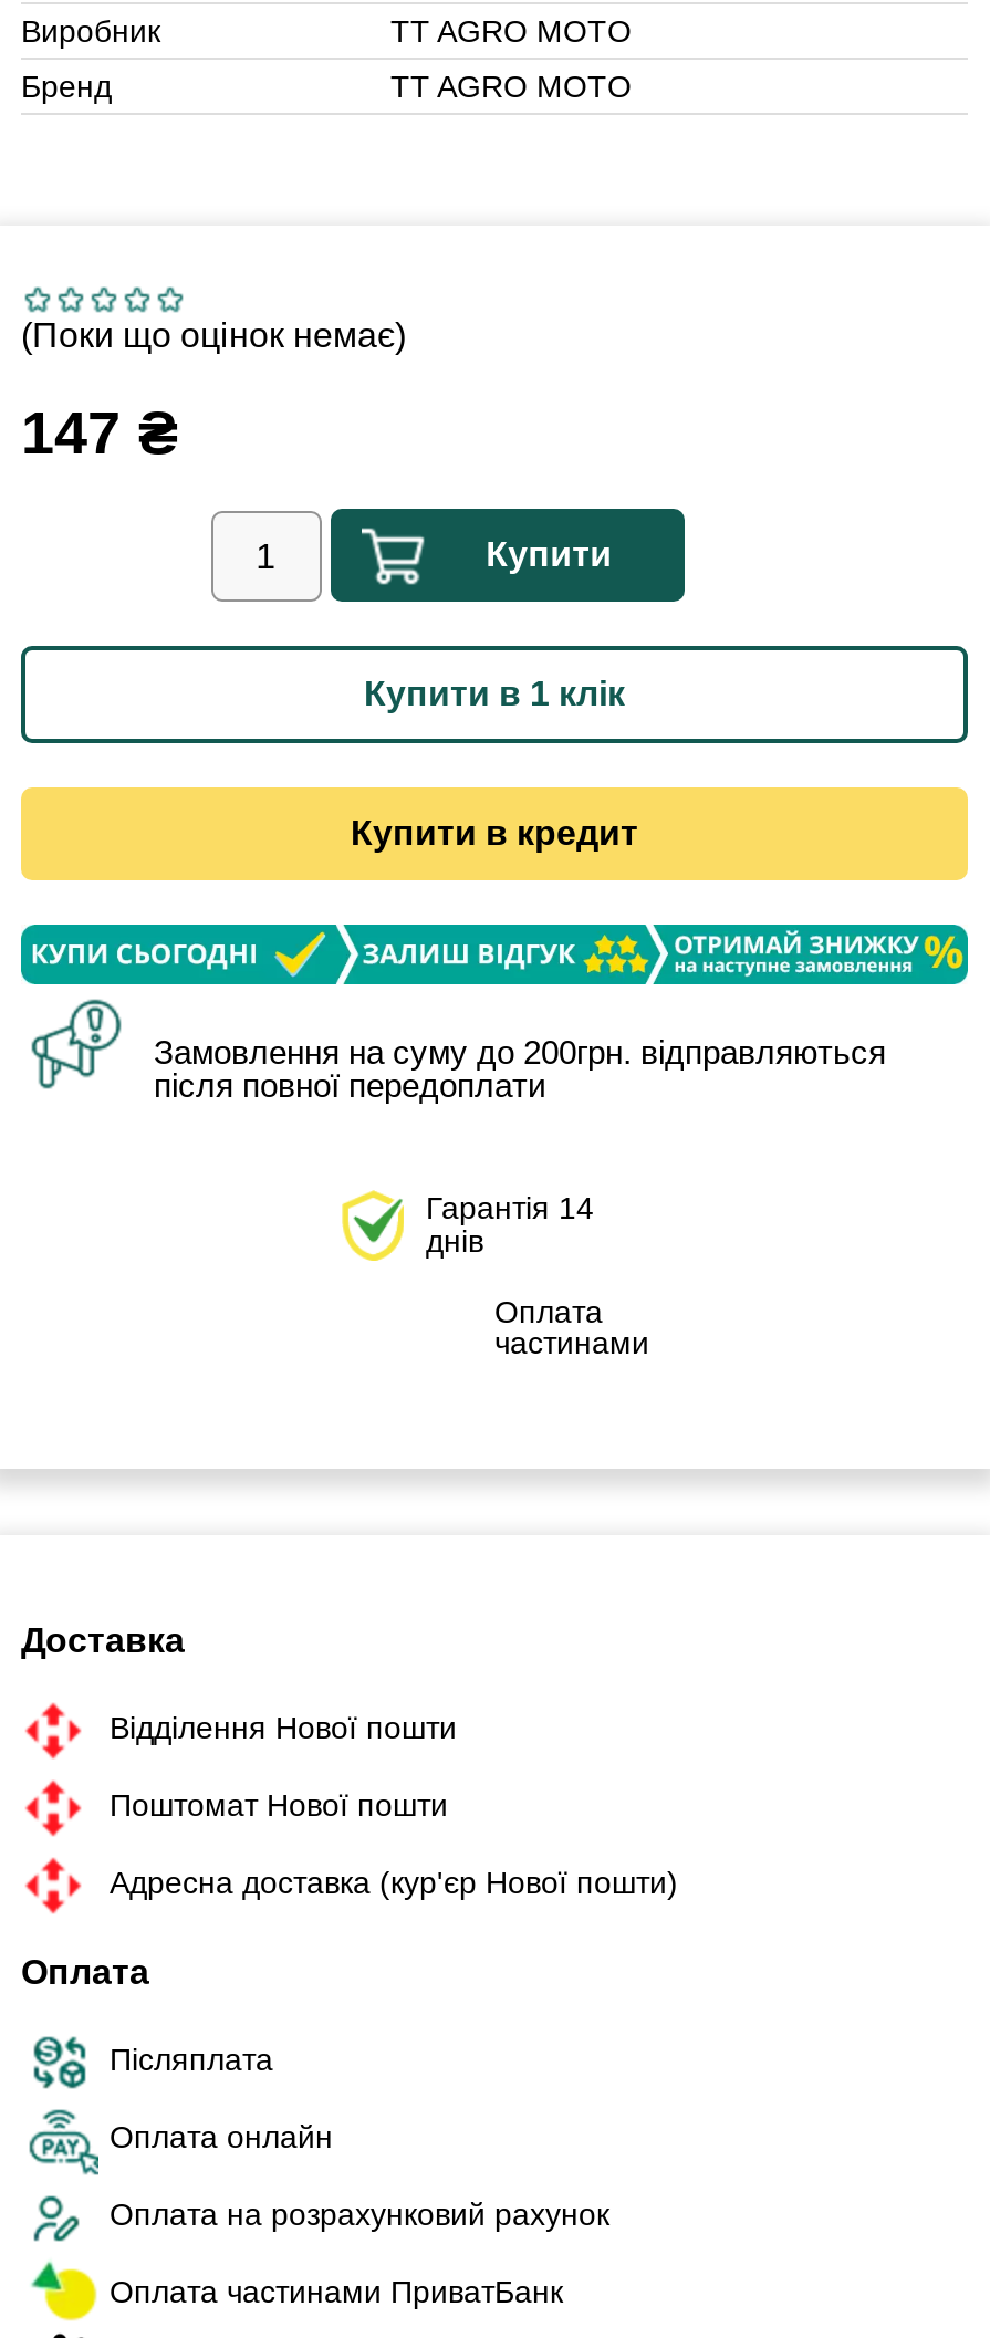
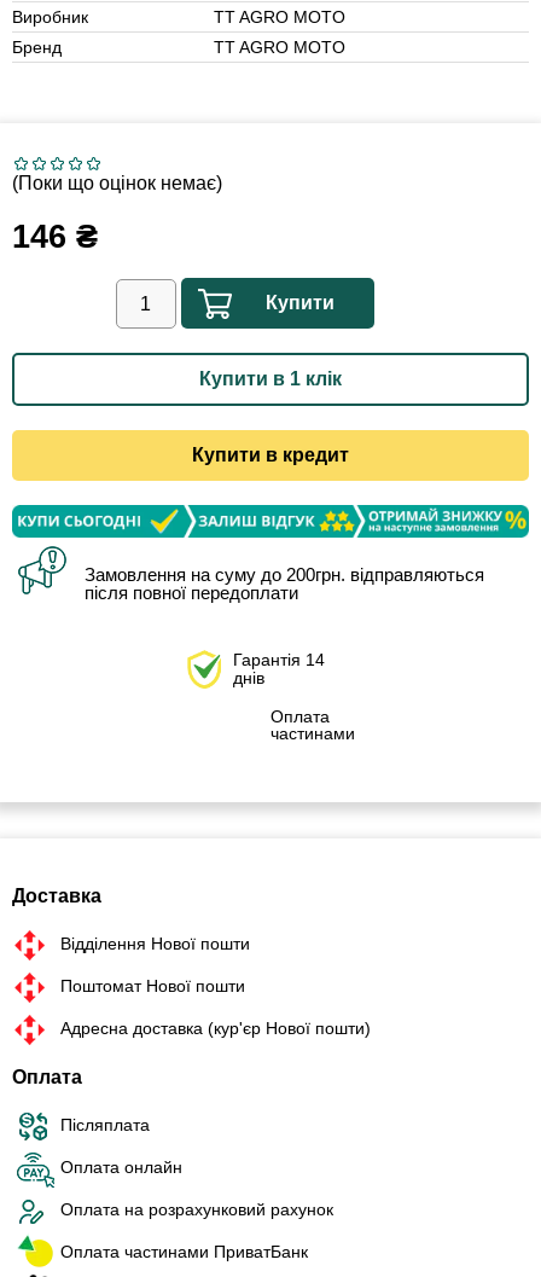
[21,400,178,467] 147 ₴ -> [12,219,98,255] 146 ₴

